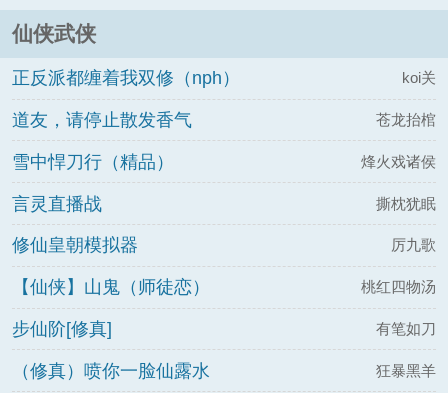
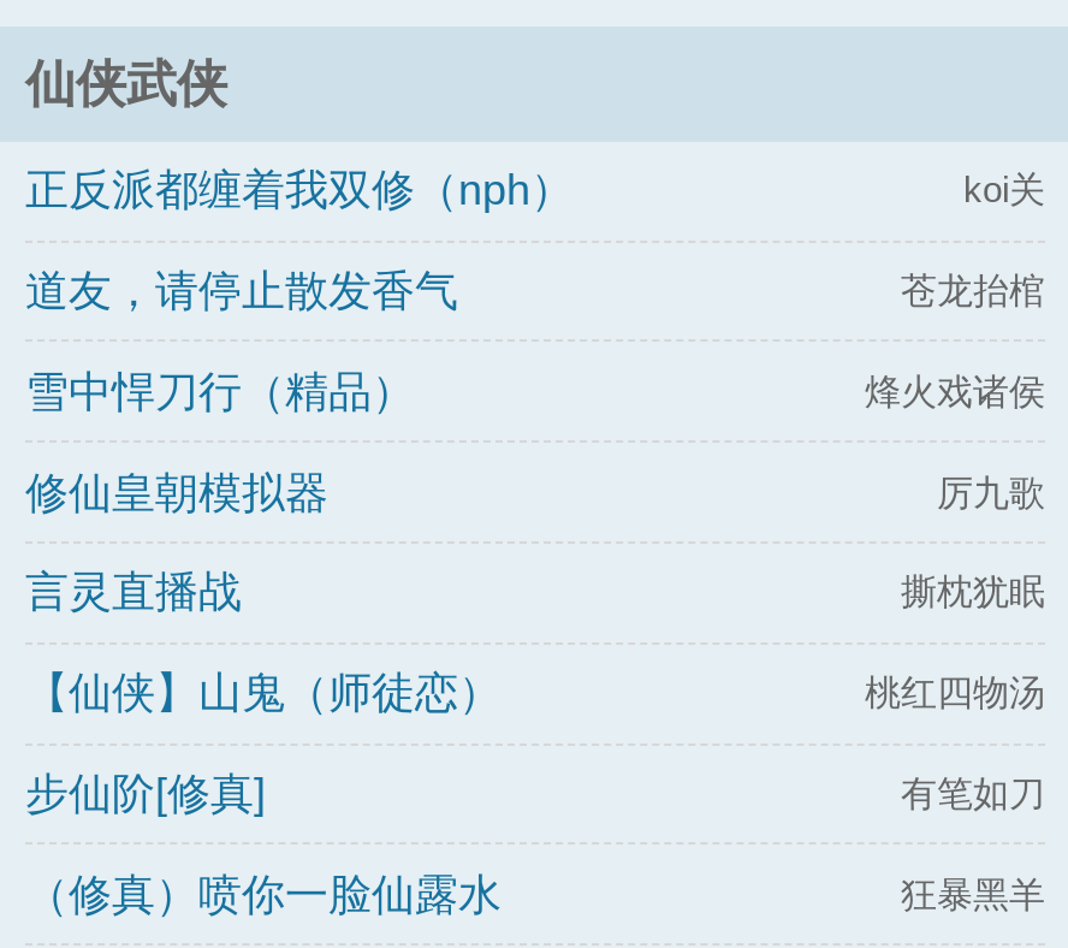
moved [12,194,436,214] -> [25,569,1045,617]: 言灵直播战 | 撕枕犹眠
moved [12,235,436,255] -> [25,468,1045,516]: 修仙皇朝模拟器 | 厉九歌

